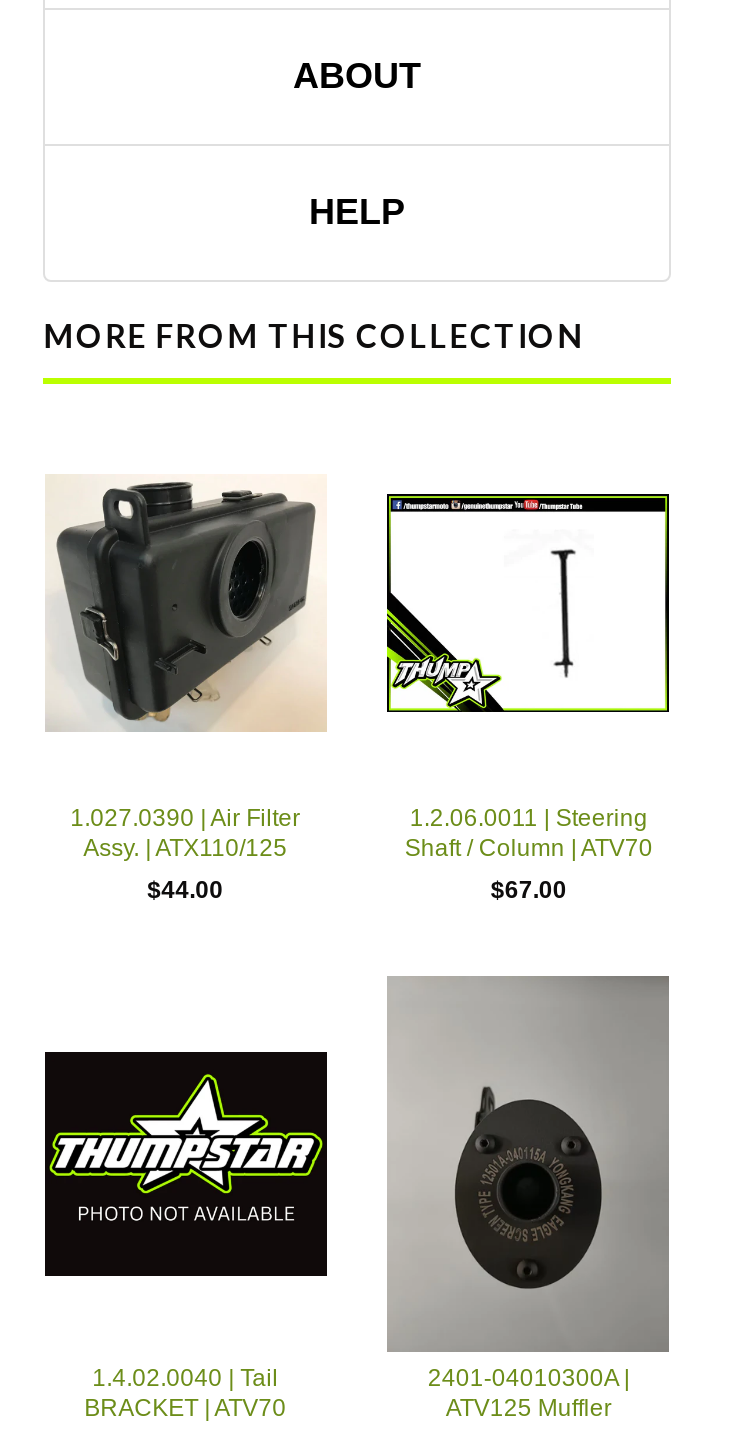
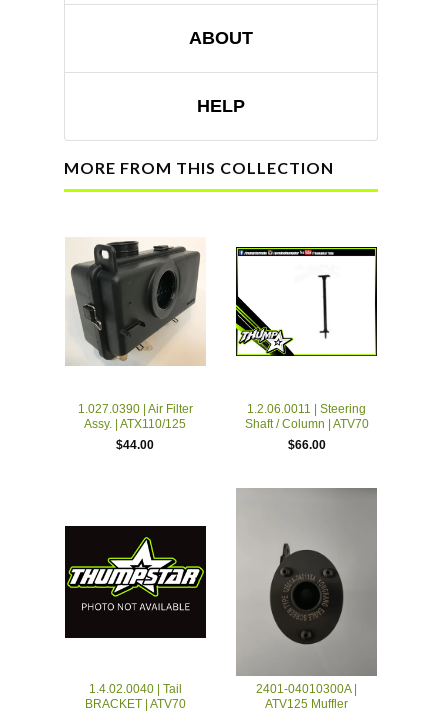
[491,875,567,903] $67.00 -> [288,438,326,452] $66.00

